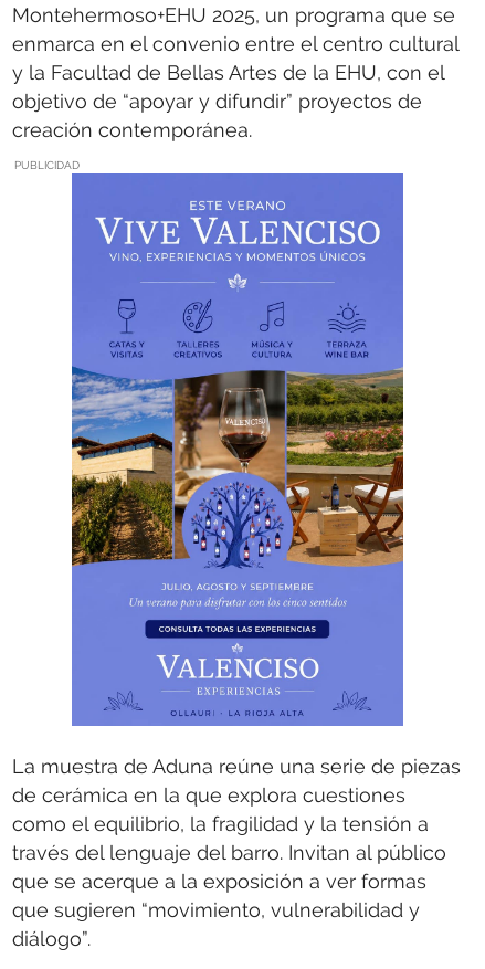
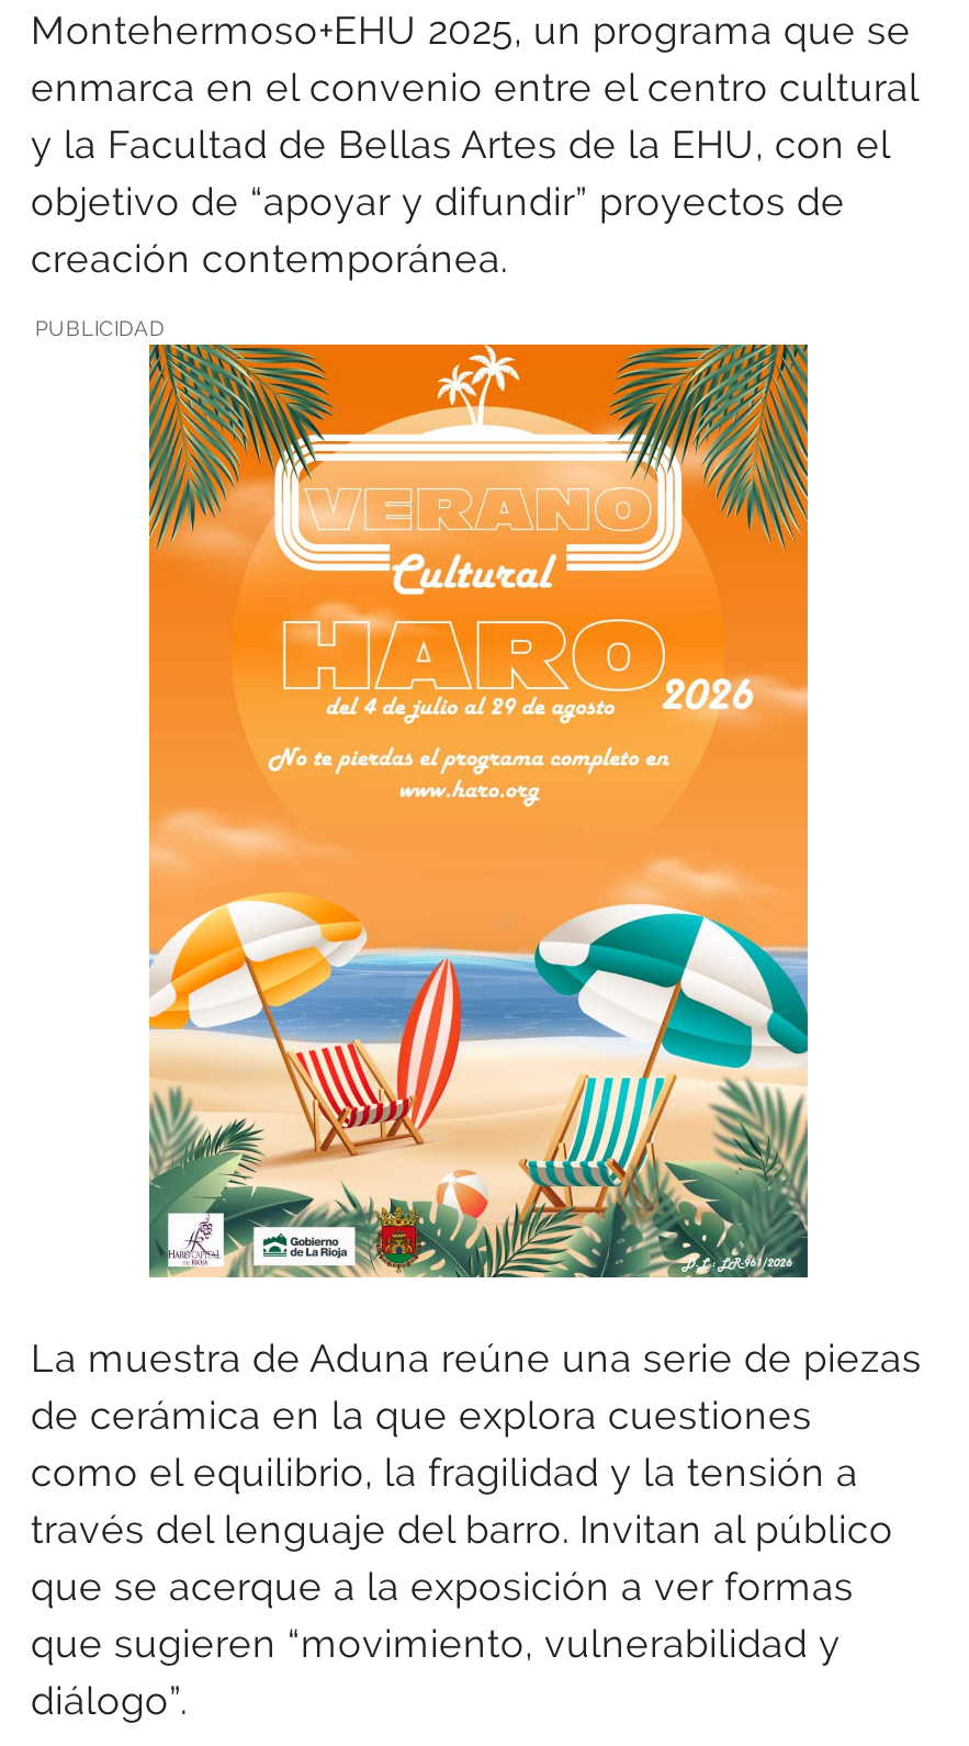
[71,172,404,727] [image] -> [147,342,810,1280] [image]

